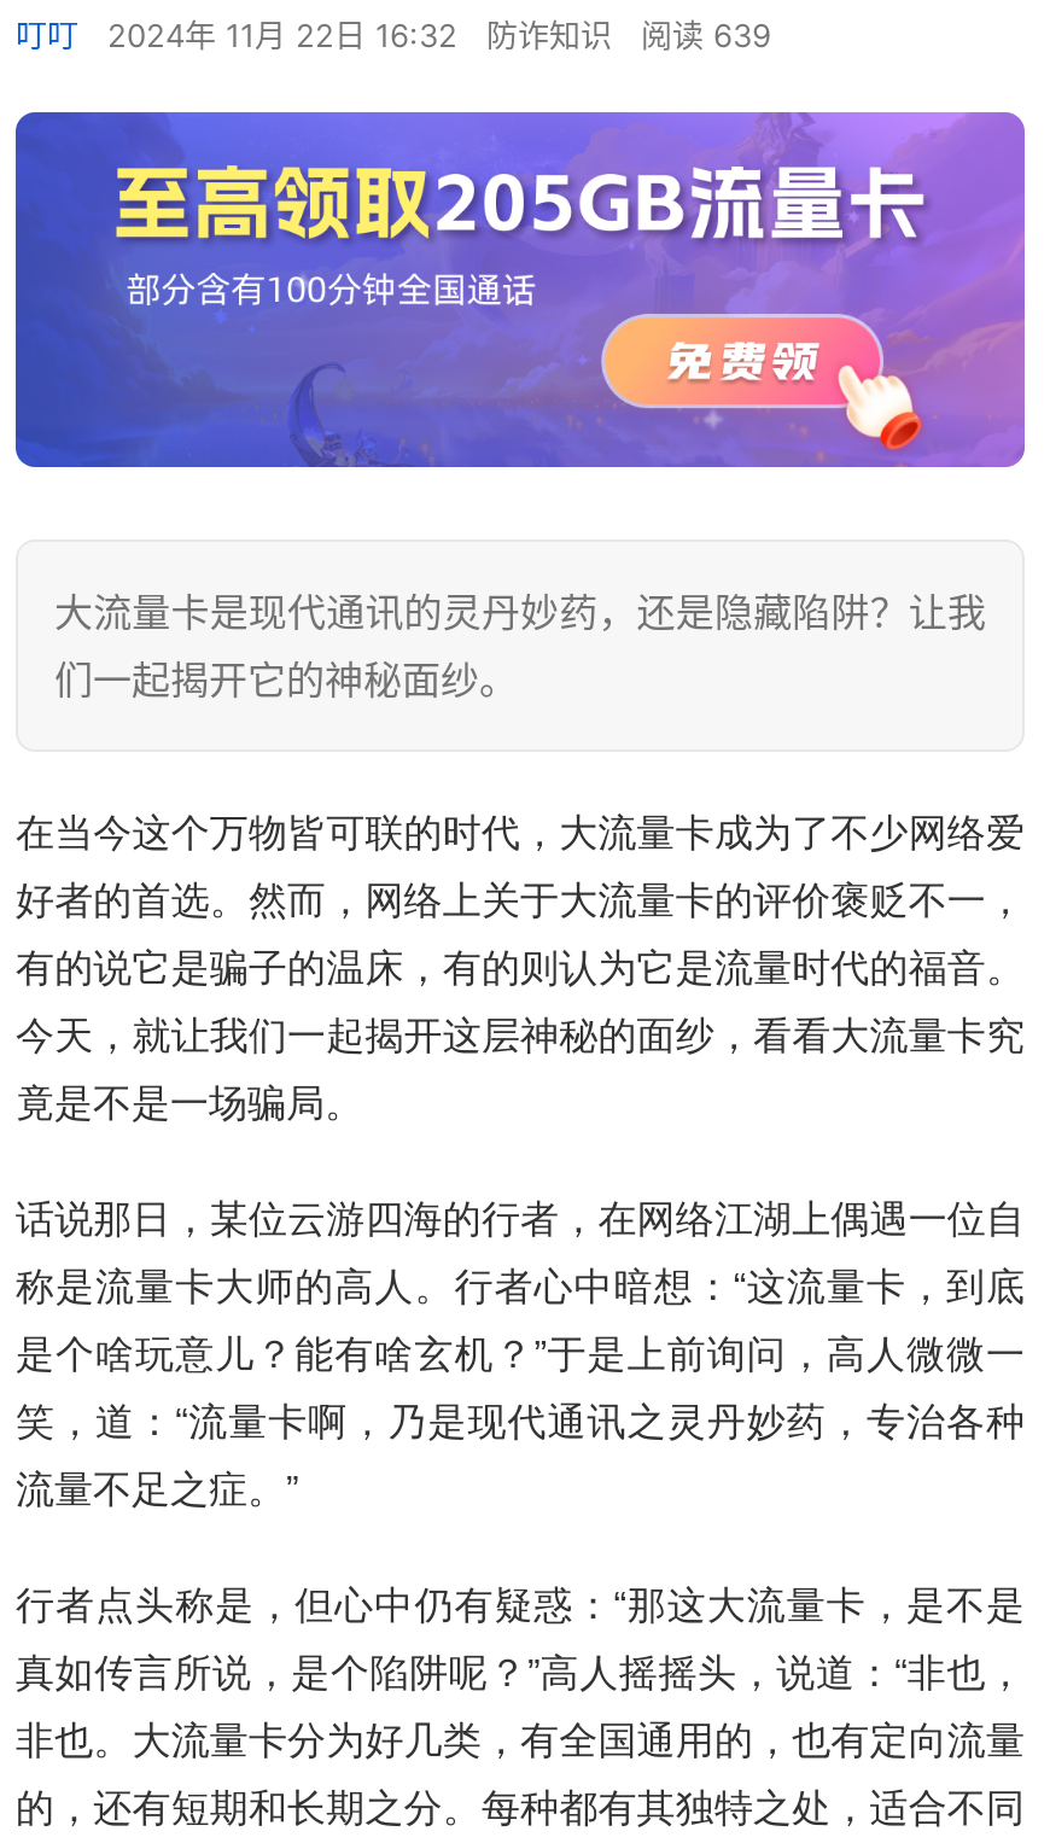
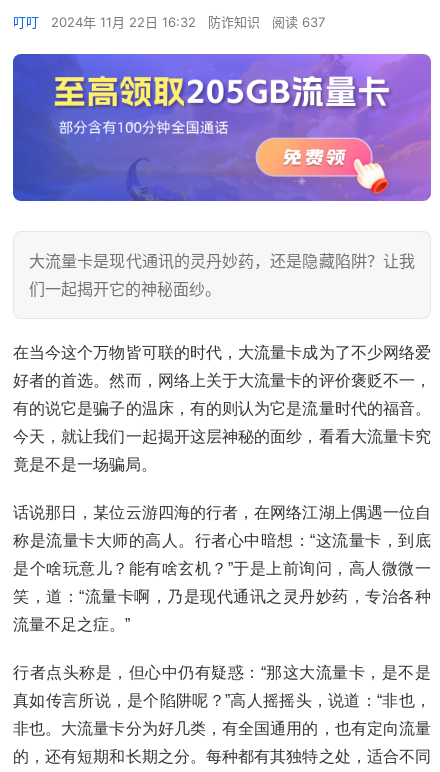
[16,16,771,55] 叮叮 2024年 11月 22日 16:32 防诈知识 阅读 639 -> [13,14,325,30] 叮叮 2024年 11月 22日 16:32 防诈知识 阅读 637

